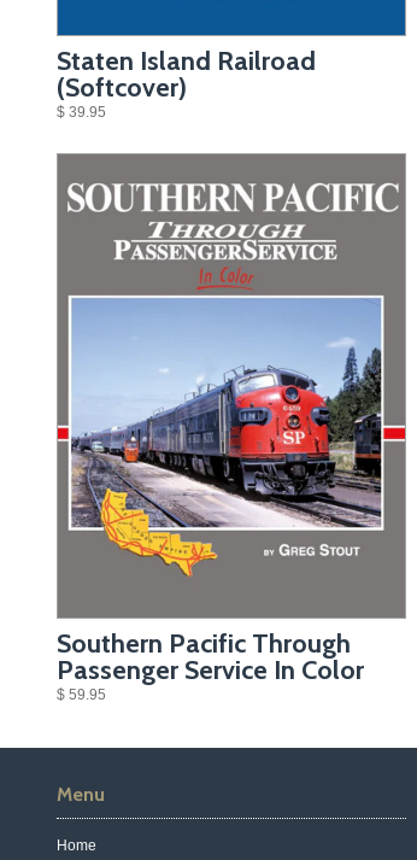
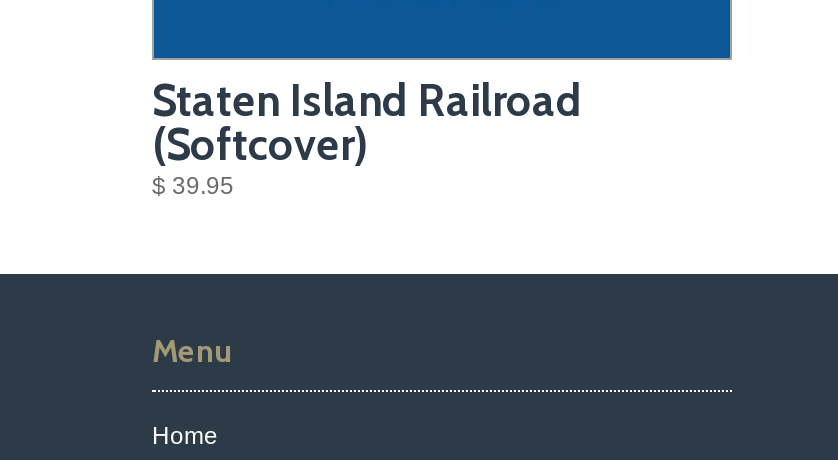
[57,152,406,703] [image] | Southern Pacific Through | Passenger Service In Color | $ 59.95 -> none

